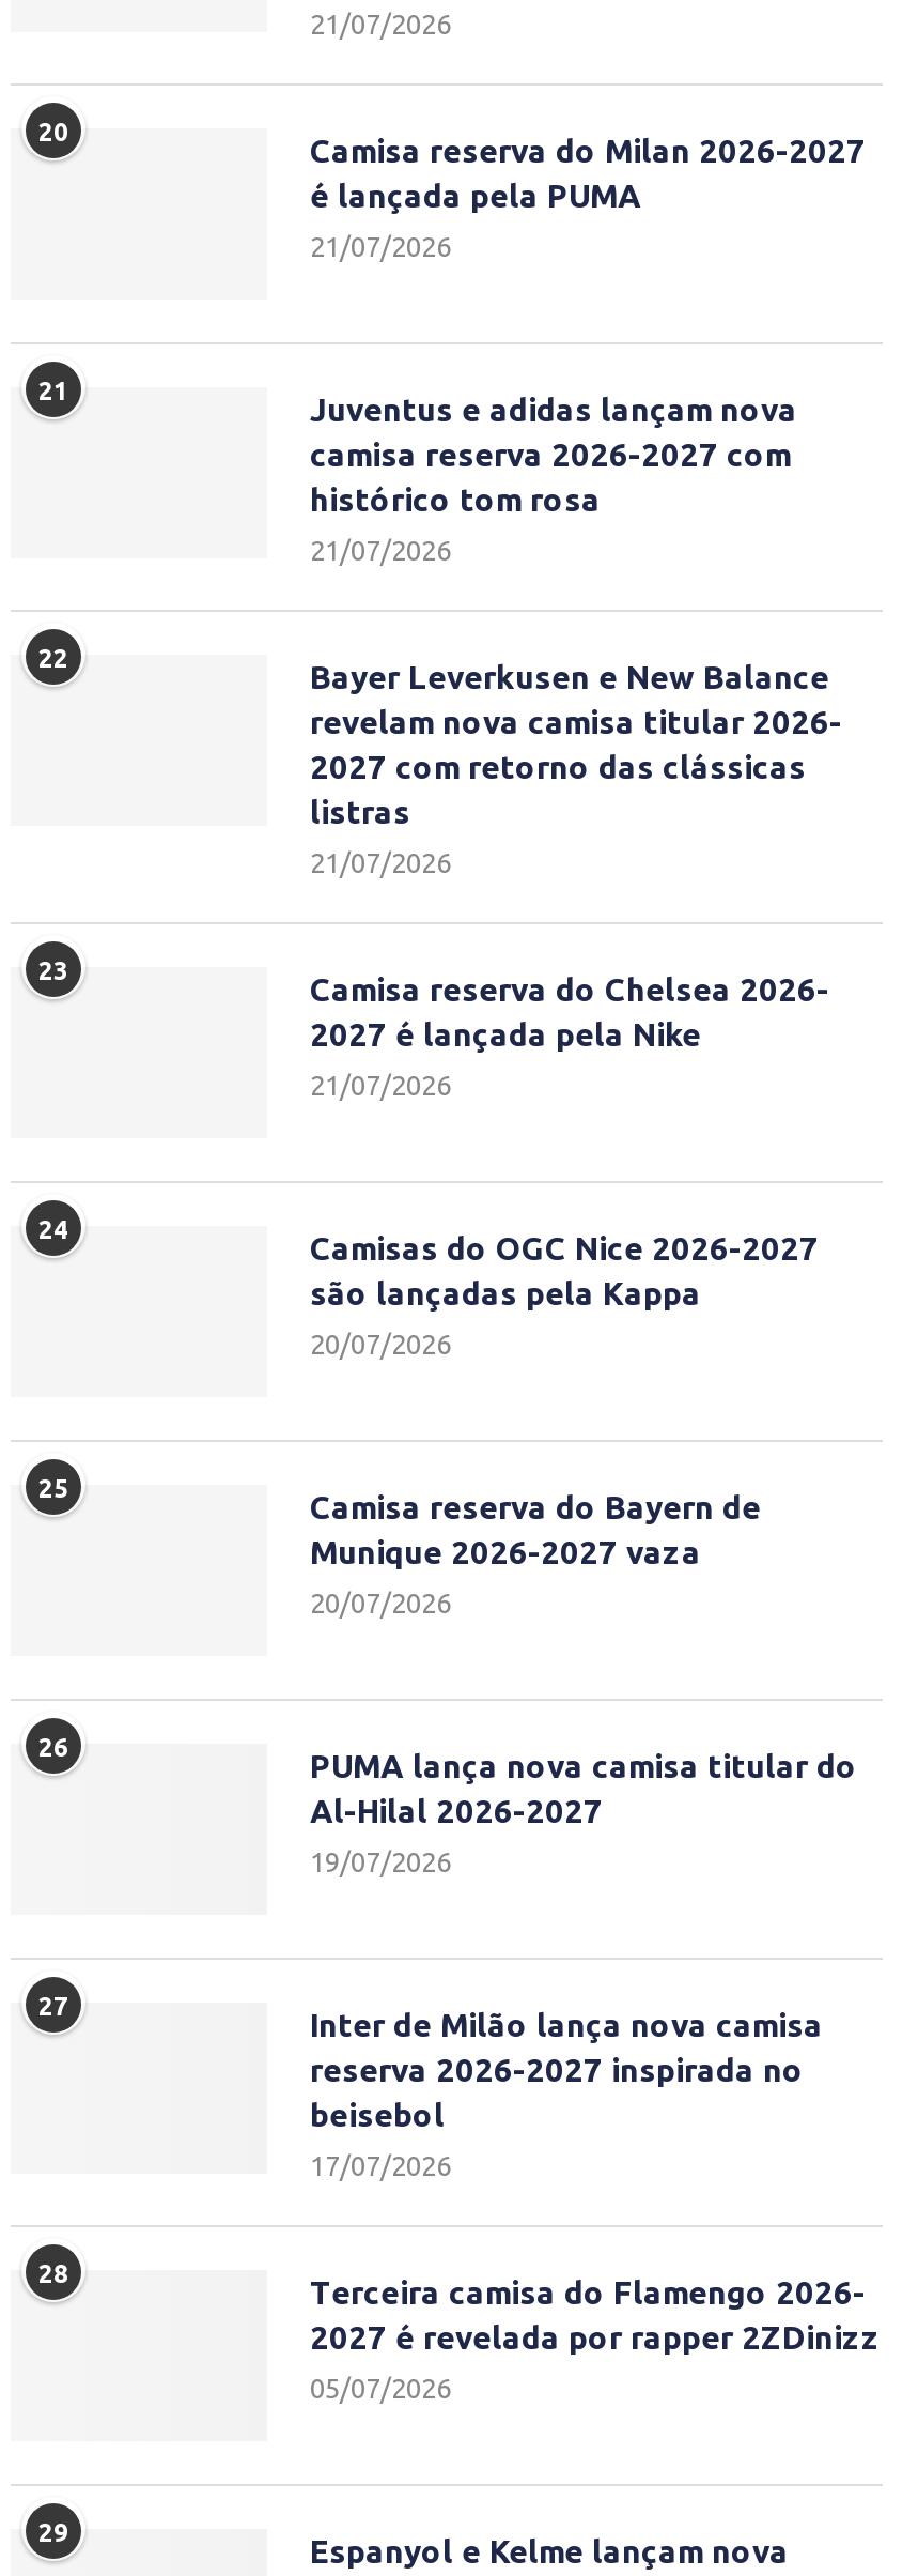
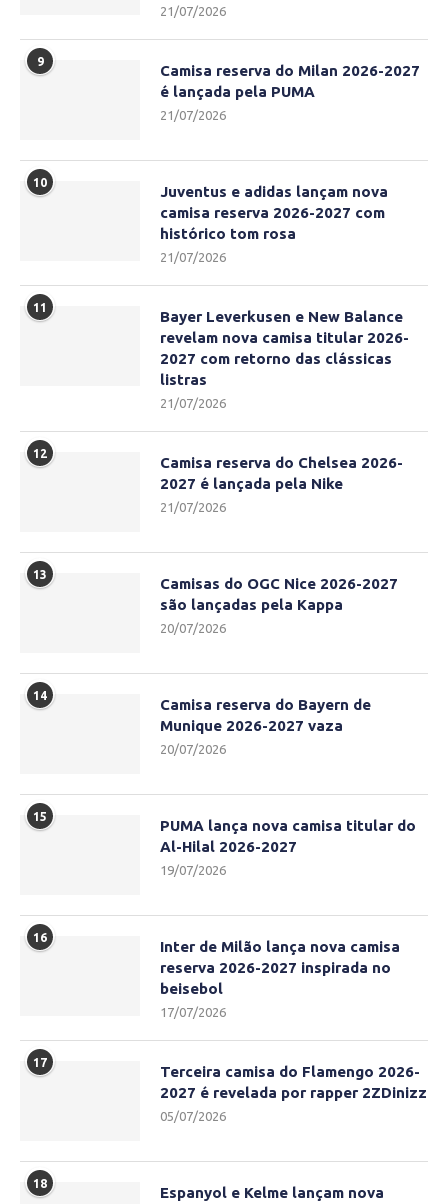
[38,118,68,146] 20 -> [36,55,43,68] 9
[38,377,68,405] 21 -> [33,176,47,189] 10
[38,644,68,672] 22 -> [33,301,47,314] 11
[38,957,68,984] 23 -> [33,447,47,460] 12
[38,1215,68,1243] 24 -> [33,568,47,581] 13
[38,1474,68,1502] 25 -> [33,689,47,702] 14
[38,1733,68,1761] 26 -> [33,810,47,823] 15
[38,1992,68,2020] 27 -> [33,931,47,944] 16
[38,2260,68,2287] 28 -> [33,1056,47,1069] 17
[38,2518,68,2546] 29 -> [33,1177,47,1190] 18

